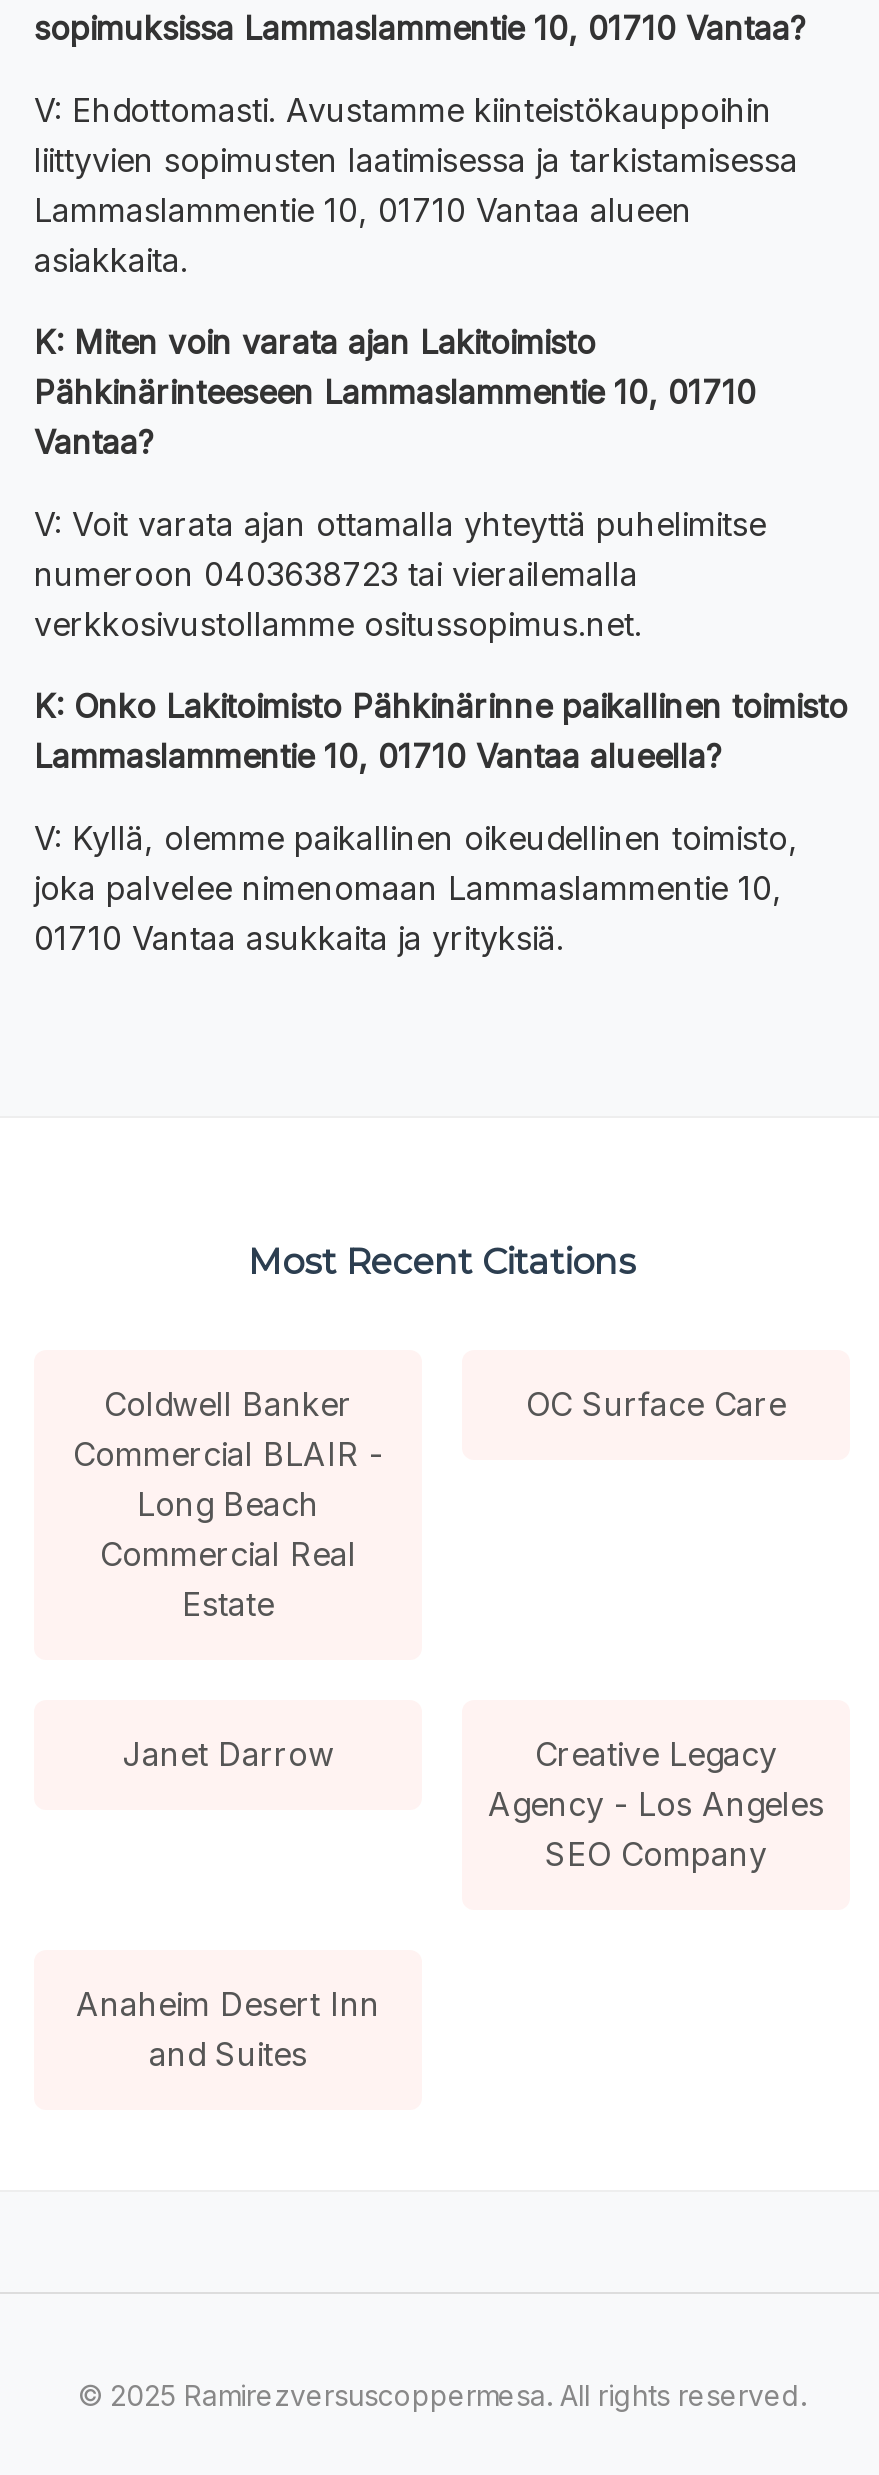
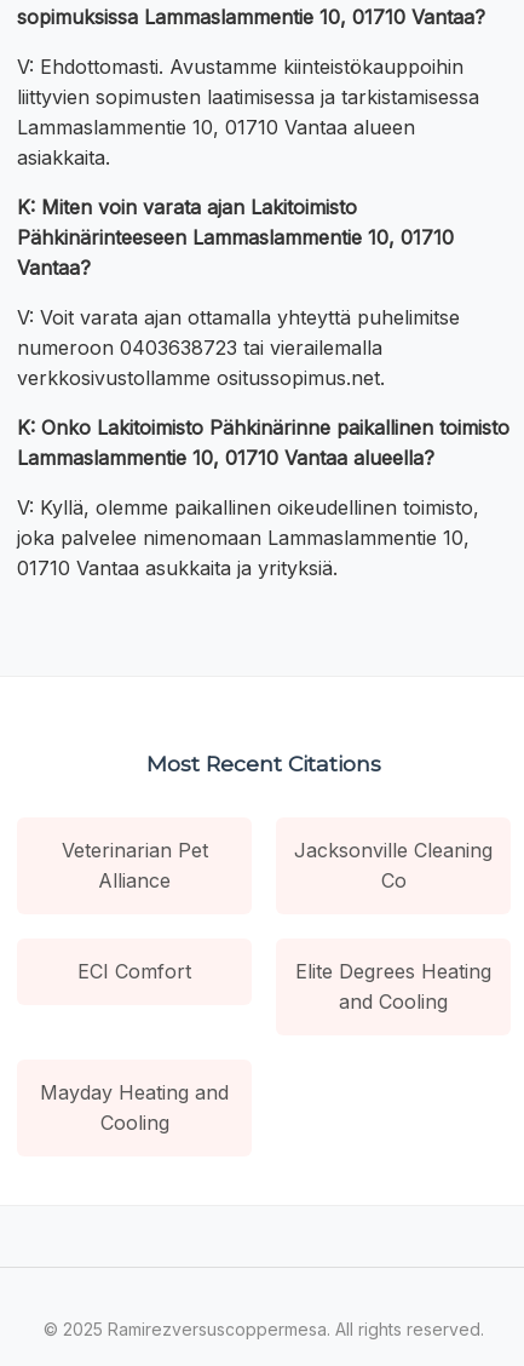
[73,1384,383,1624] Coldwell Banker | Commercial BLAIR - | Long Beach | Commercial Real | Estate -> [61,838,208,892] Veterinarian Pet | Alliance
[526,1384,786,1424] OC Surface Care -> [294,838,493,892] Jacksonville Cleaning | Co
[122,1734,824,1874] Janet Darrow | Creative Legacy | Agency - Los Angeles | SEO Company -> [77,959,491,1013] ECI Comfort | Elite Degrees Heating | and Cooling
[76,1984,380,2074] Anaheim Desert Inn | and Suites -> [40,1080,229,1135] Mayday Heating and | Cooling

